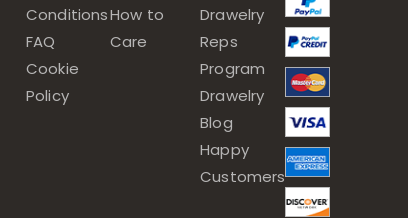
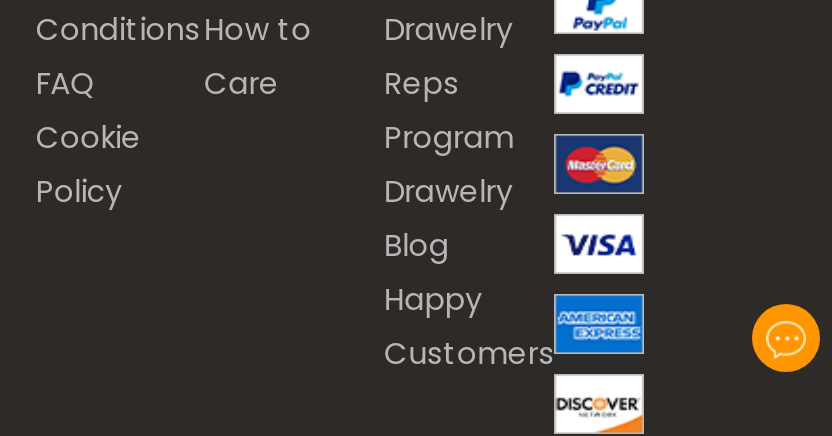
none -> [750,302,822,374] [image]

